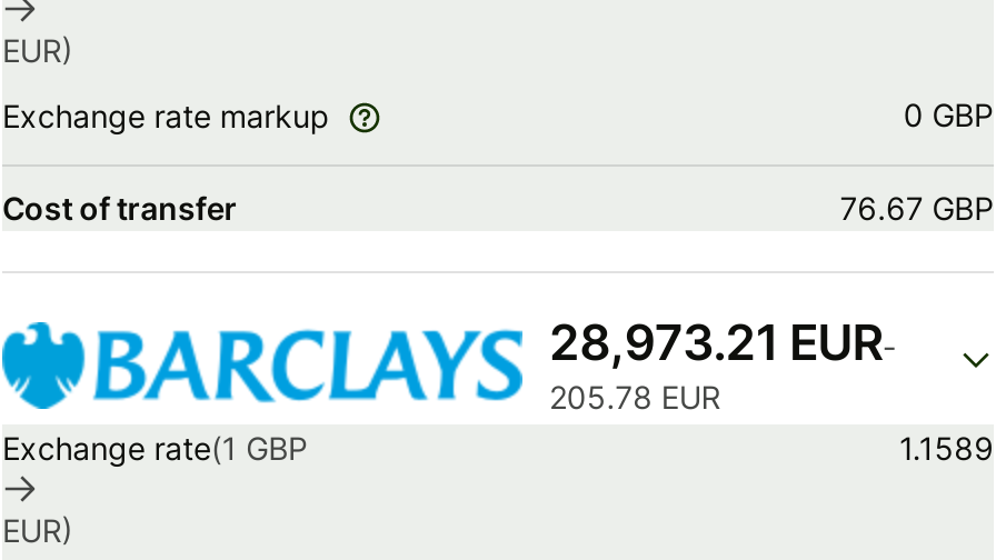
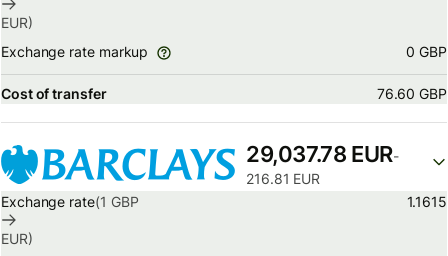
[840,189,994,227] 76.67 GBP -> [377,85,447,102] 76.60 GBP
[549,314,896,371] 28,973.21 EUR- -> [246,141,399,167] 29,037.78 EUR-
[549,378,721,416] 205.78 EUR -> [246,170,320,187] 216.81 EUR
[899,429,994,467] 1.1589 -> [406,193,447,210] 1.1615

